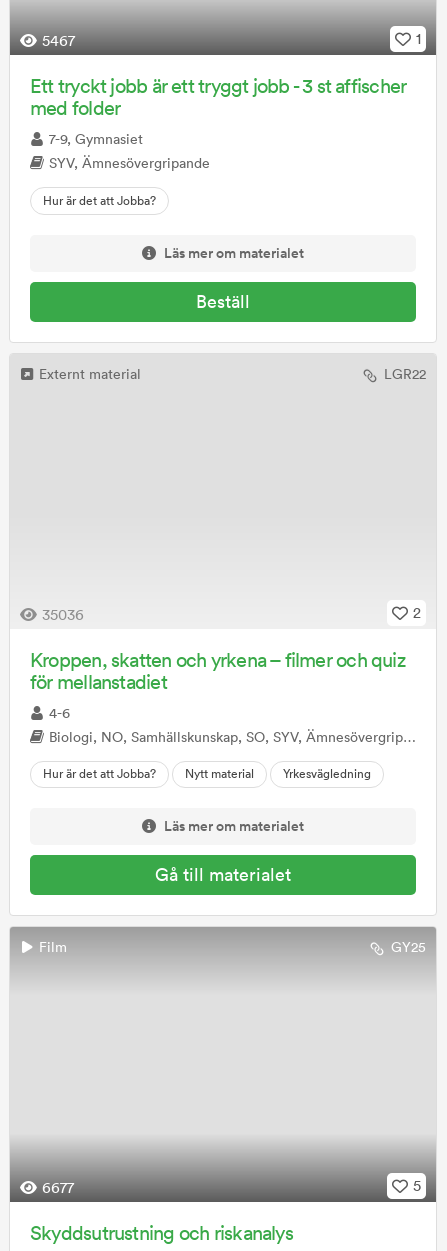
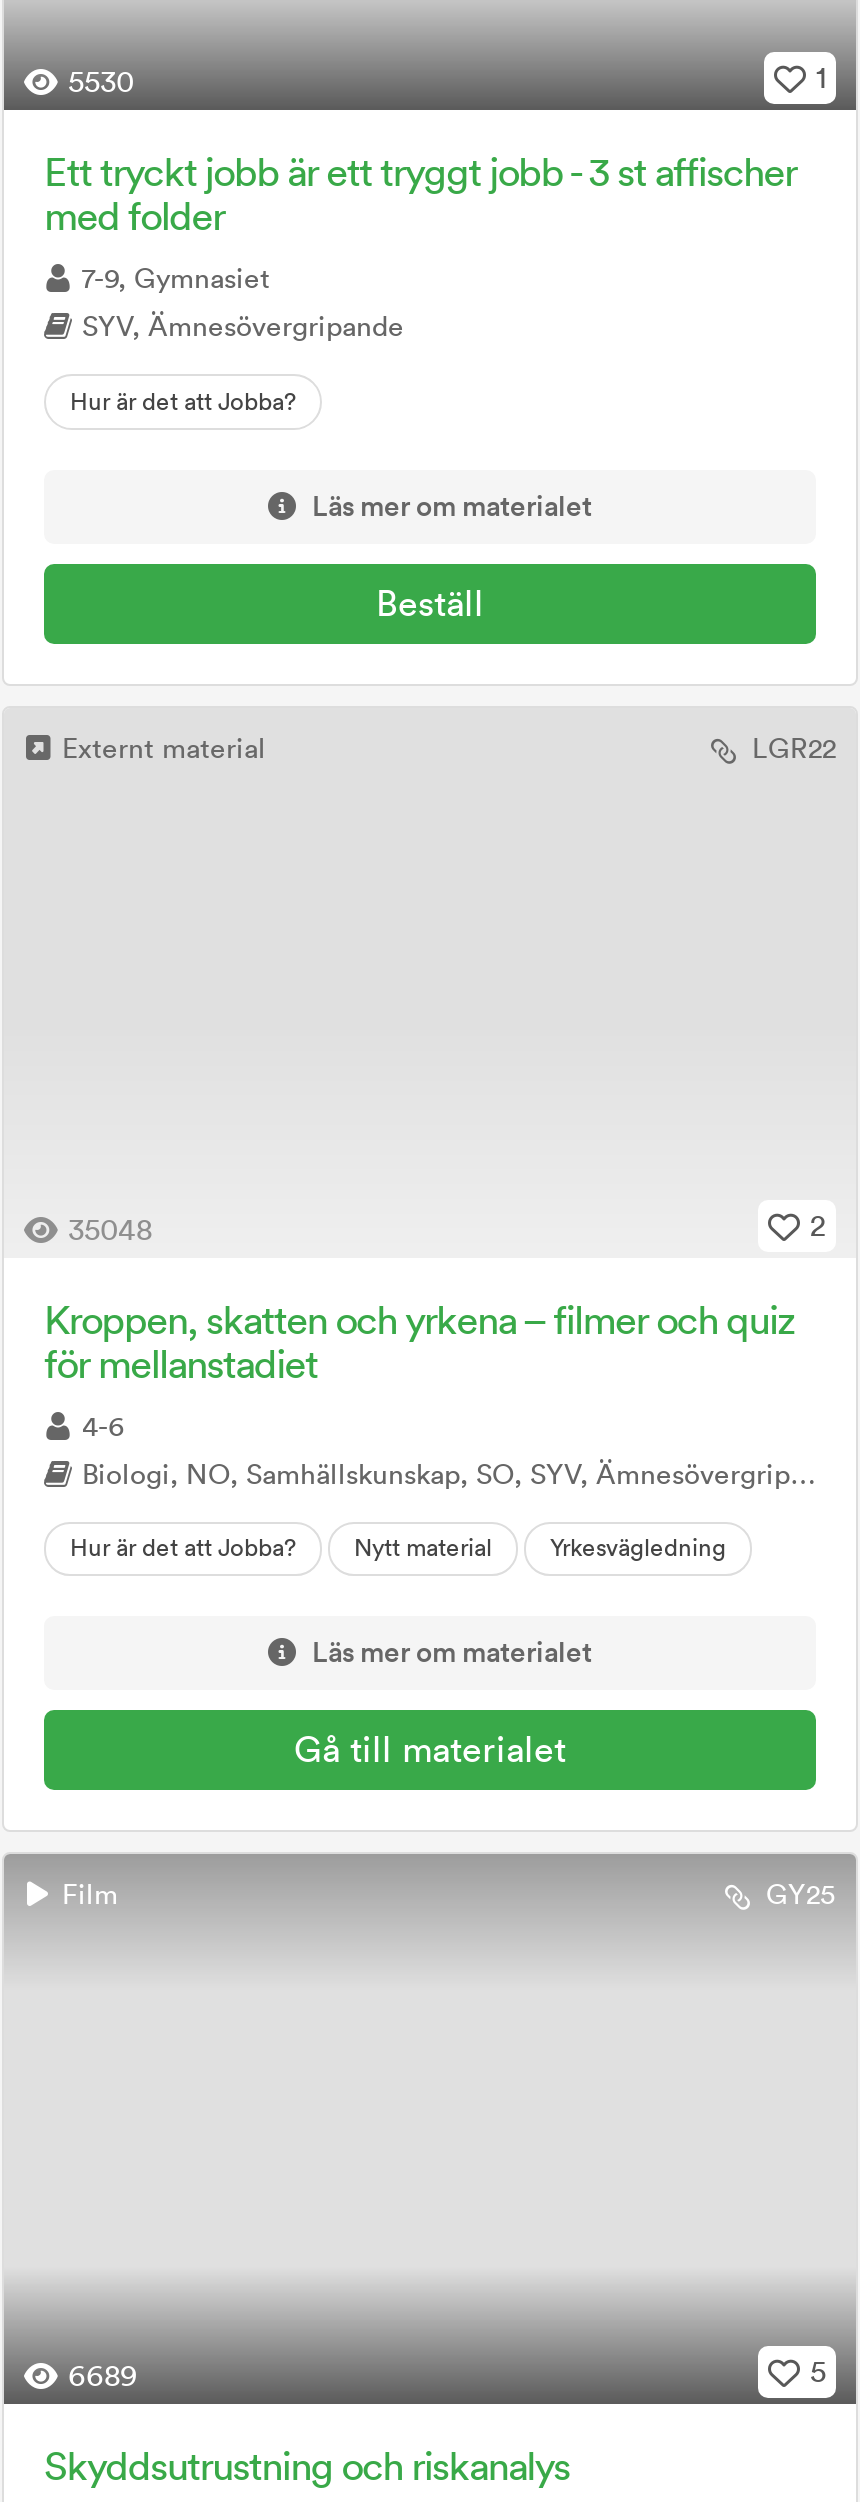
[42,31,75,50] 5467 -> [68,62,134,100] 5530
[42,604,84,623] 35036 -> [68,1209,152,1247] 35048
[42,1178,74,1197] 6677 -> [68,2356,138,2394] 6689

